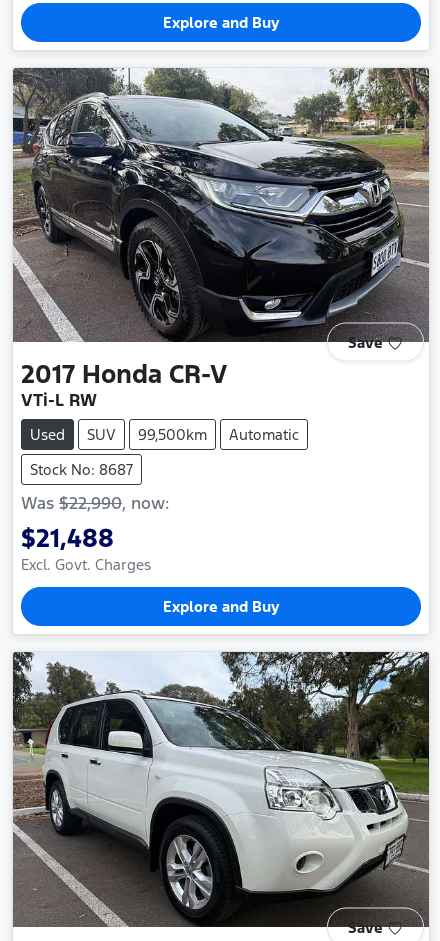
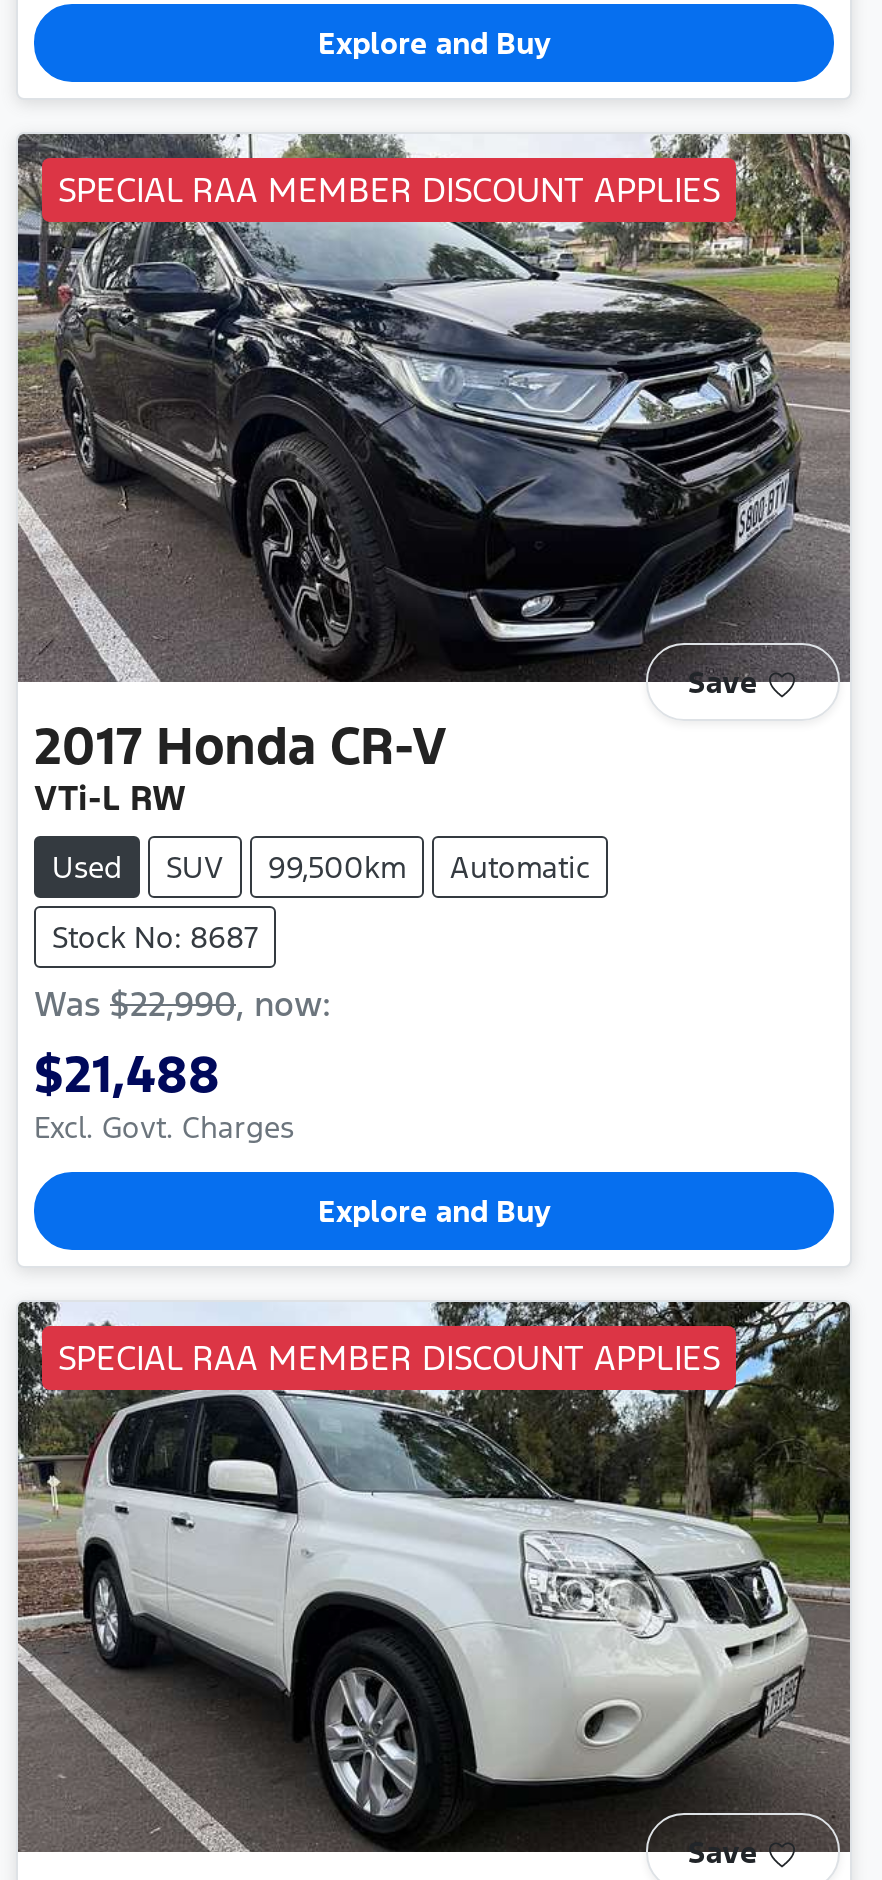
none -> [58,167,720,211] SPECIAL RAA MEMBER DISCOUNT APPLIES
none -> [58,1337,720,1381] SPECIAL RAA MEMBER DISCOUNT APPLIES

